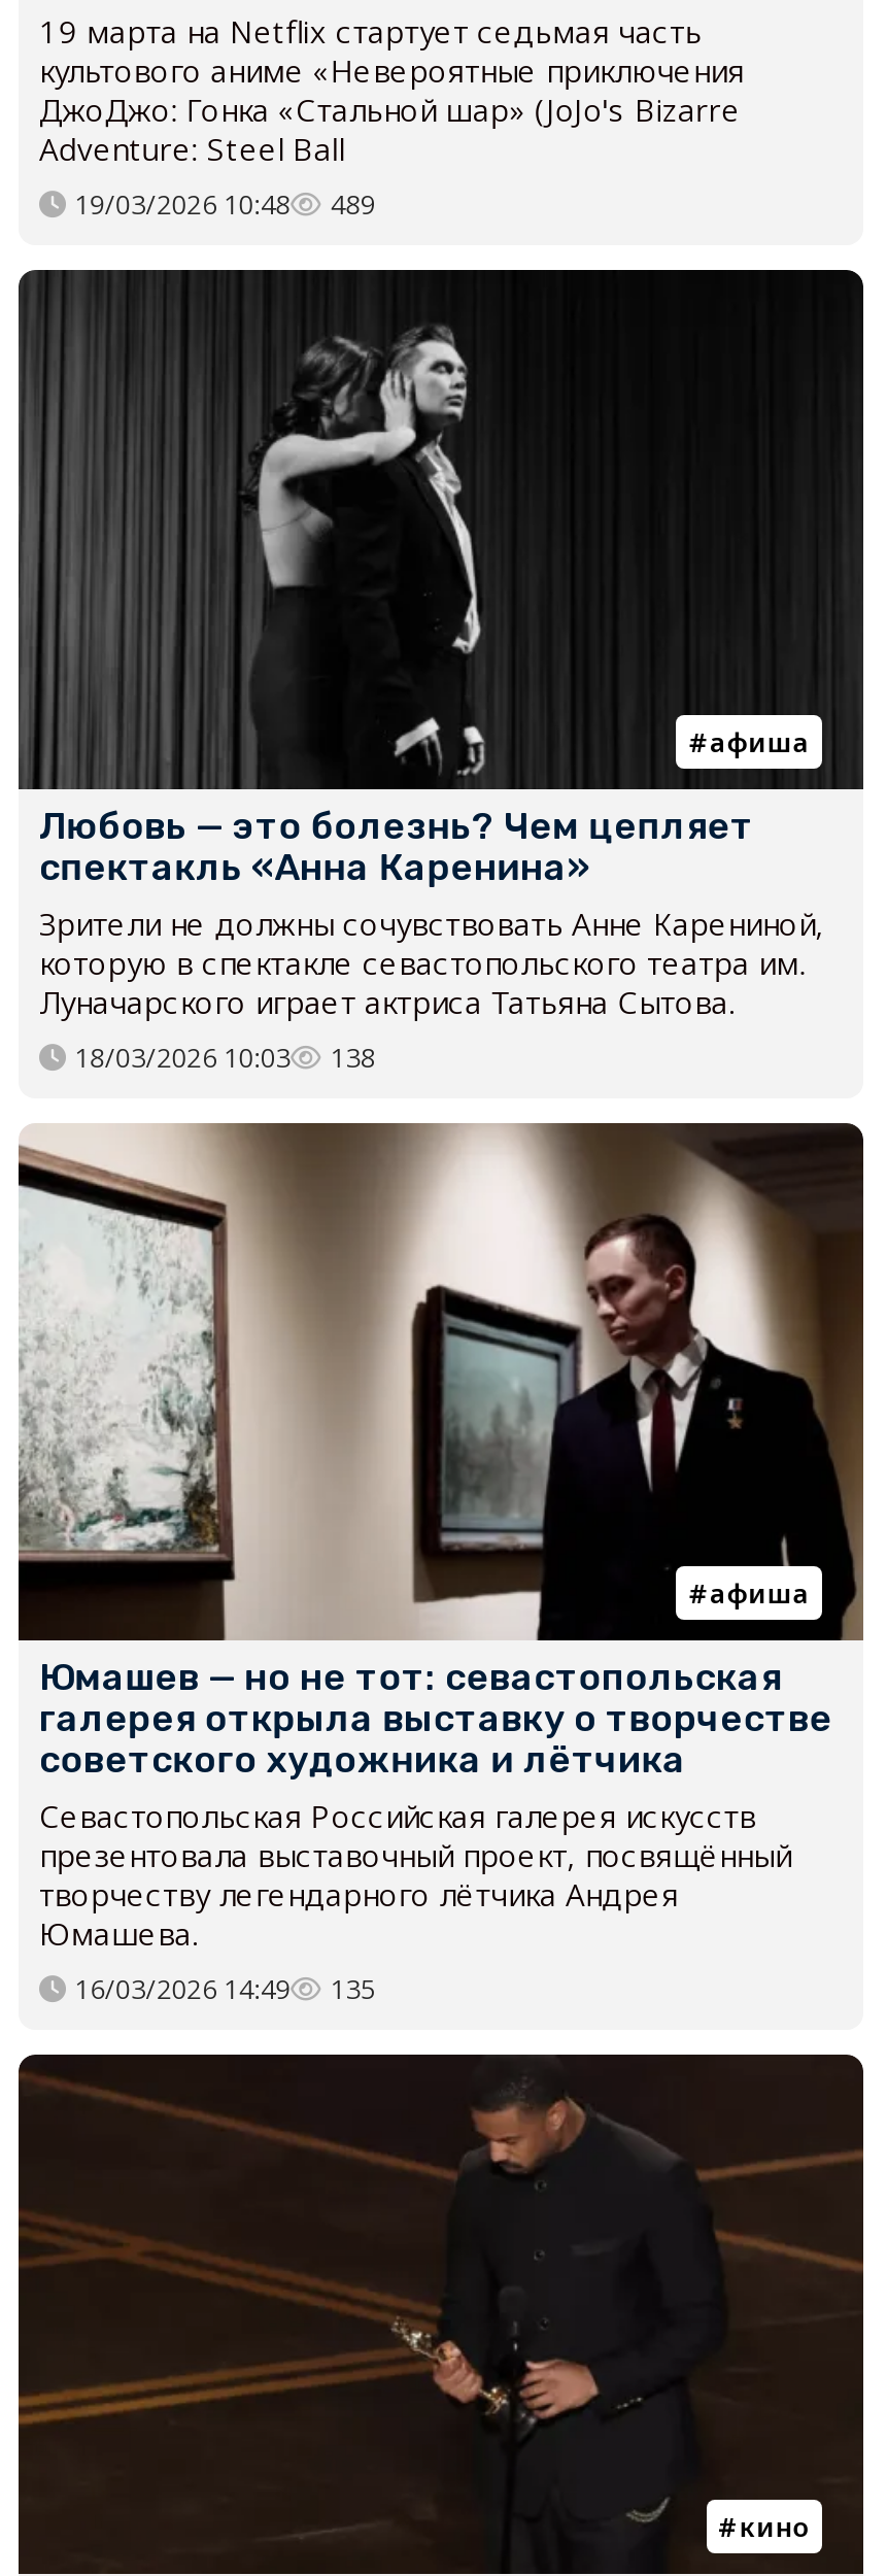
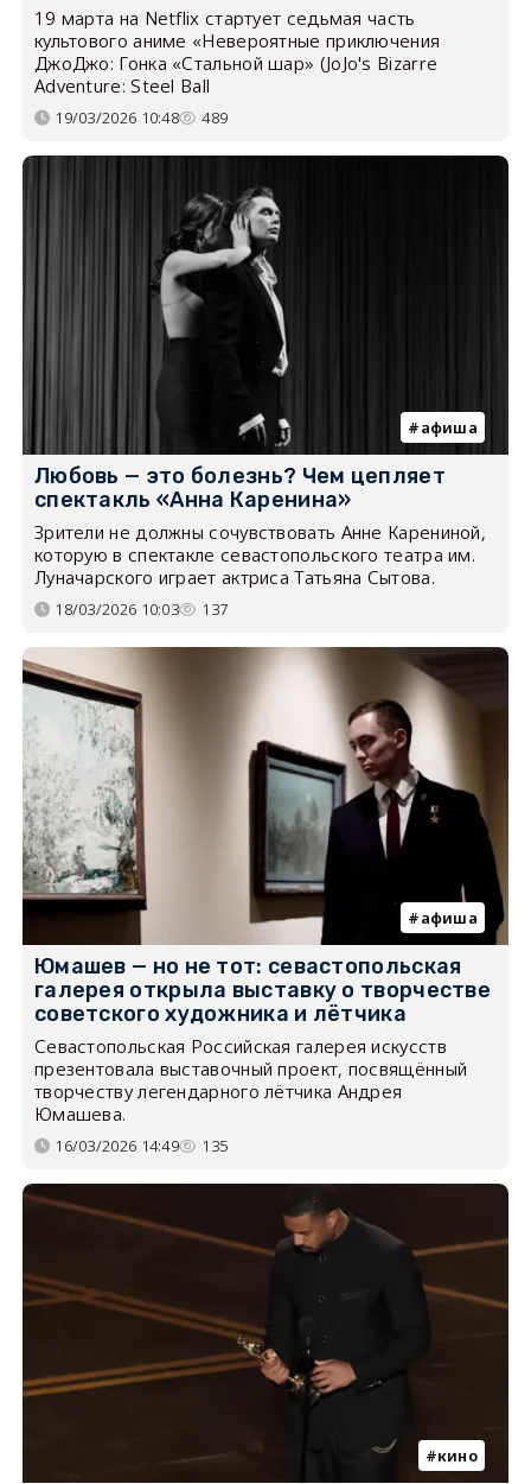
[75,1038,376,1075] 18/03/2026 10:03 138 -> [55,598,228,619] 18/03/2026 10:03 137

